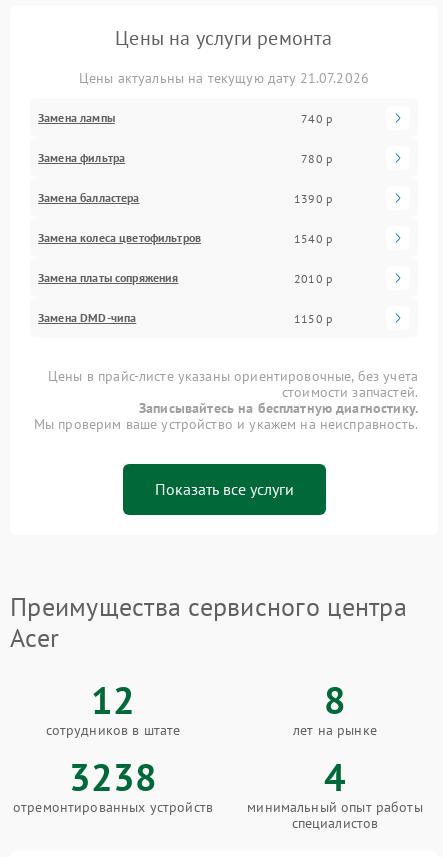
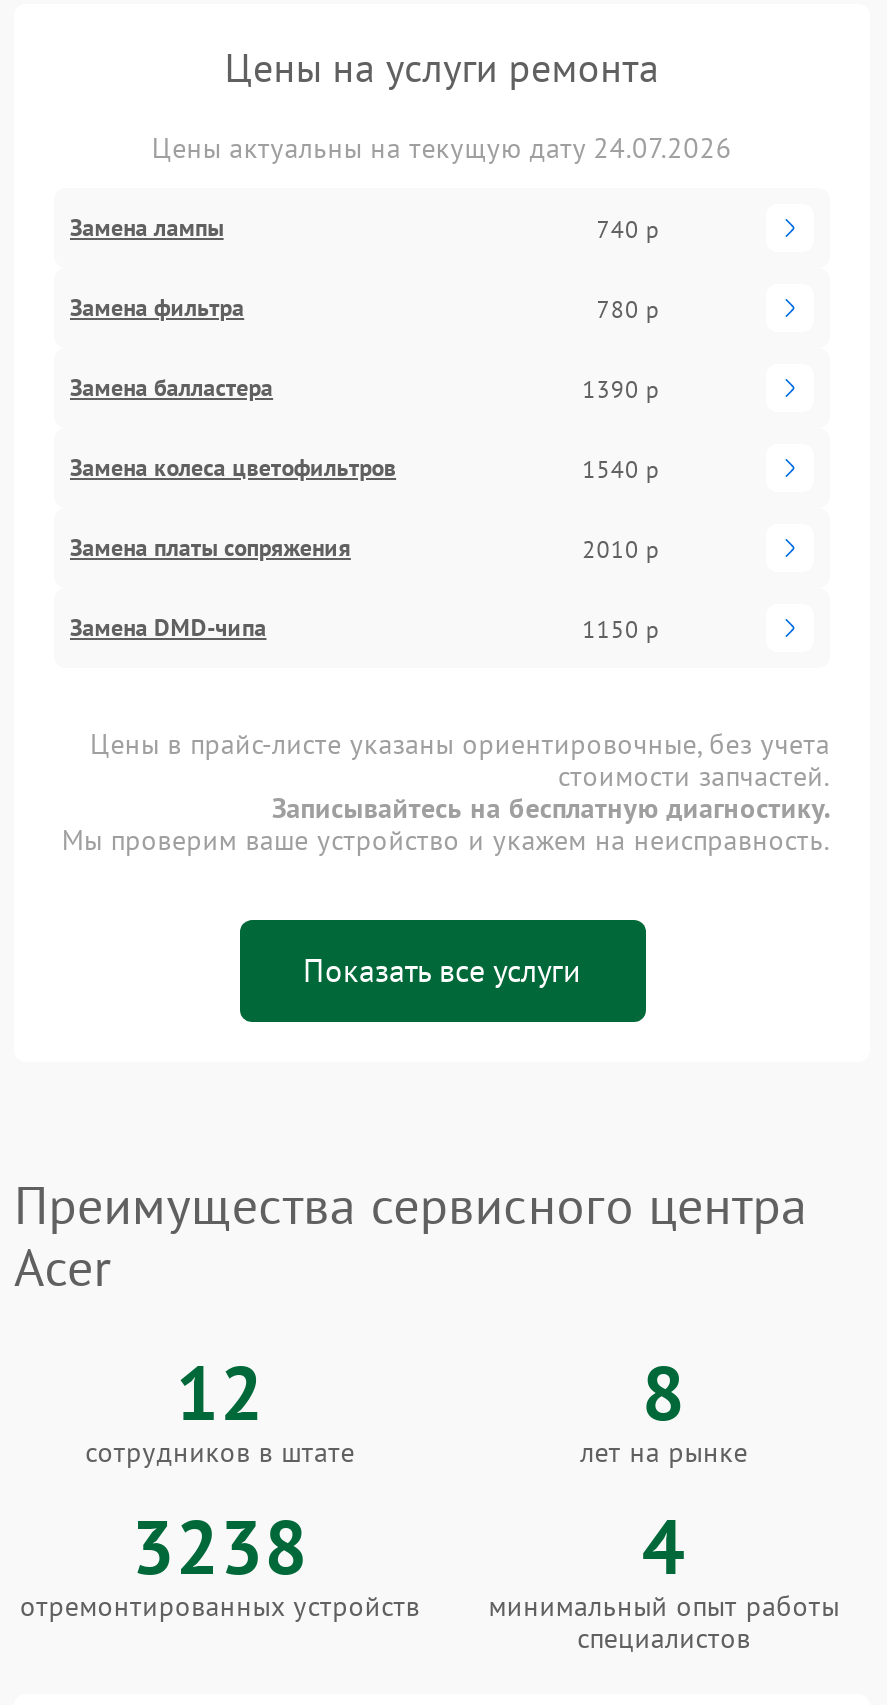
[79,69,369,87] Цены актуальны на текущую дату 21.07.2026 -> [152,130,732,166] Цены актуальны на текущую дату 24.07.2026

